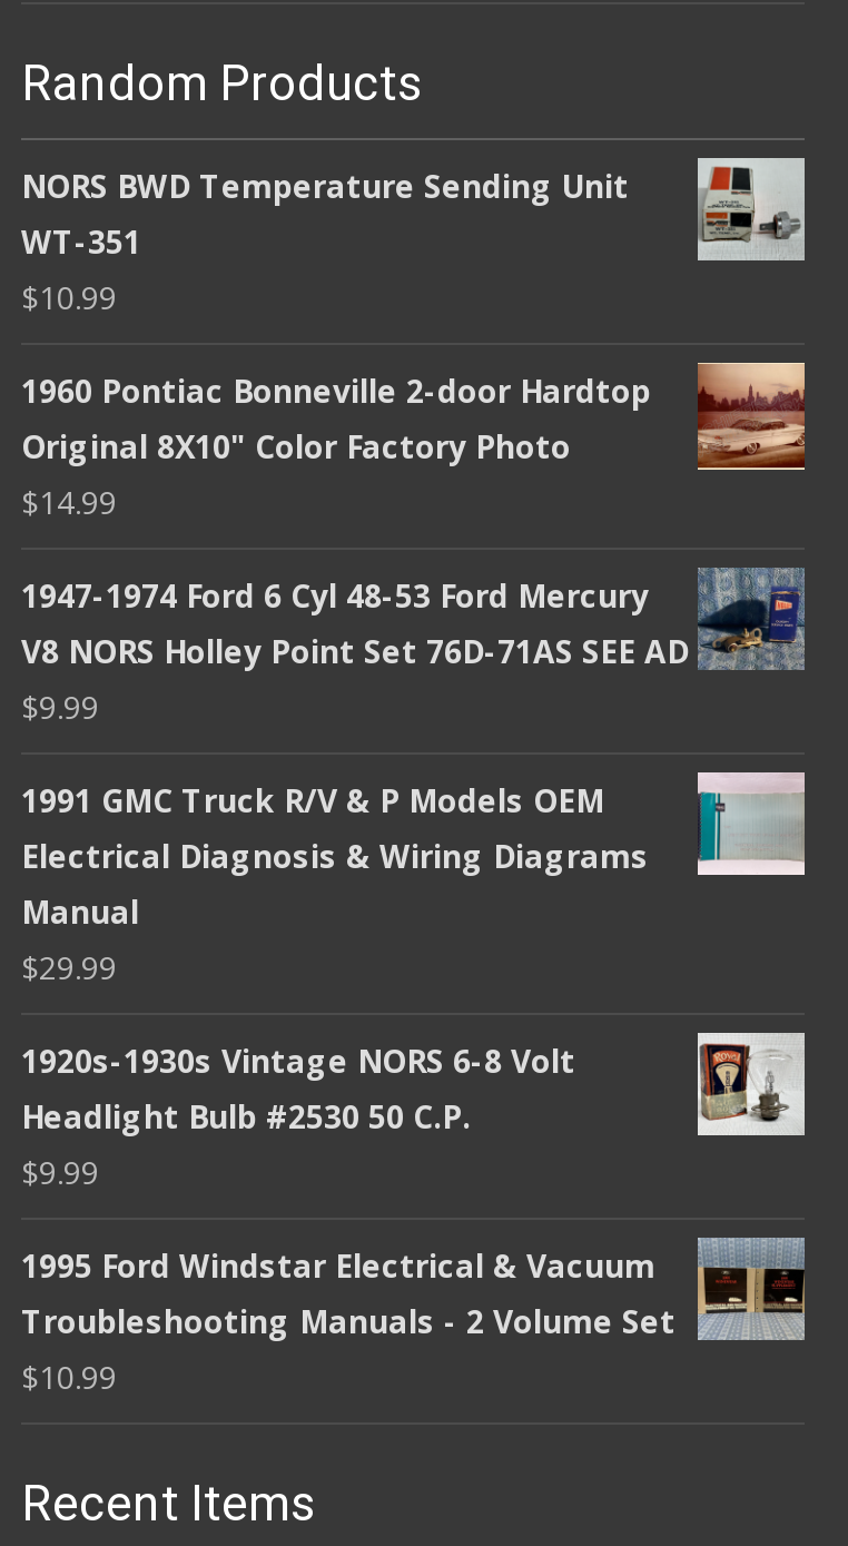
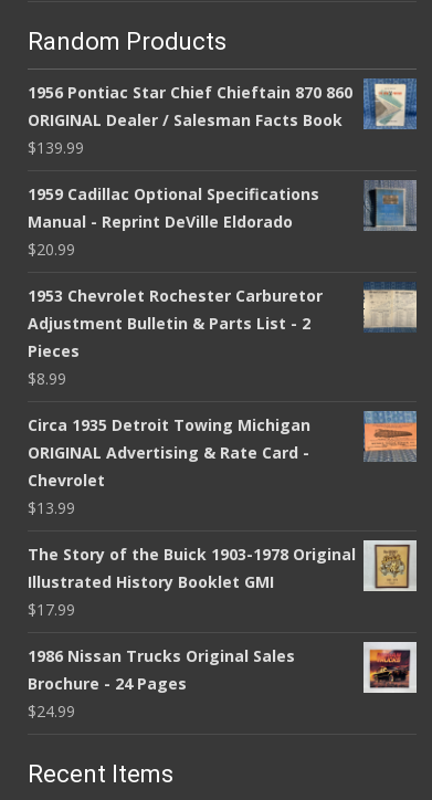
[21,156,807,318] [image] | NORS BWD Temperature Sending Unit | WT-351 | $10.99 -> [28,77,418,158] [image] | 1956 Pontiac Star Chief Chieftain 870 860 | ORIGINAL Dealer / Salesman Facts Book | $139.99
[21,361,807,523] [image] | 1960 Pontiac Bonneville 2-door Hardtop | Original 8X10" Color Factory Photo | $14.99 -> [28,179,418,259] [image] | 1959 Cadillac Optional Specifications | Manual - Reprint DeVille Eldorado | $20.99
[21,565,807,727] [image] | 1947-1974 Ford 6 Cyl 48-53 Ford Mercury | V8 NORS Holley Point Set 76D-71AS SEE AD | $9.99 -> [28,282,418,389] [image] | 1953 Chevrolet Rochester Carburetor | Adjustment Bulletin & Parts List - 2 | Pieces | $8.99
[21,779,649,988] 1991 GMC Truck R/V & P Models OEM | Electrical Diagnosis & Wiring Diagrams | Manual | $29.99 -> [28,414,310,518] Circa 1935 Detroit Towing Michigan | ORIGINAL Advertising & Rate Card - | Chevrolet | $13.99
[696,770,807,877] [image] -> [362,410,418,462] [image]
[21,1039,575,1193] 1920s-1930s Vintage NORS 6-8 Volt | Headlight Bulb #2530 50 C.P. | $9.99 -> [28,543,356,620] The Story of the Buick 1903-1978 Original | Illustrated History Booklet GMI | $17.99
[716,1037,798,1133] [image] -> [365,544,417,591] [image]
[21,1244,676,1398] 1995 Ford Windstar Electrical & Vacuum | Troubleshooting Manuals - 2 Volume Set | $10.99 -> [28,645,295,721] 1986 Nissan Trucks Original Sales | Brochure - 24 Pages | $24.99
[696,1235,807,1342] [image] -> [369,641,418,694] [image]

